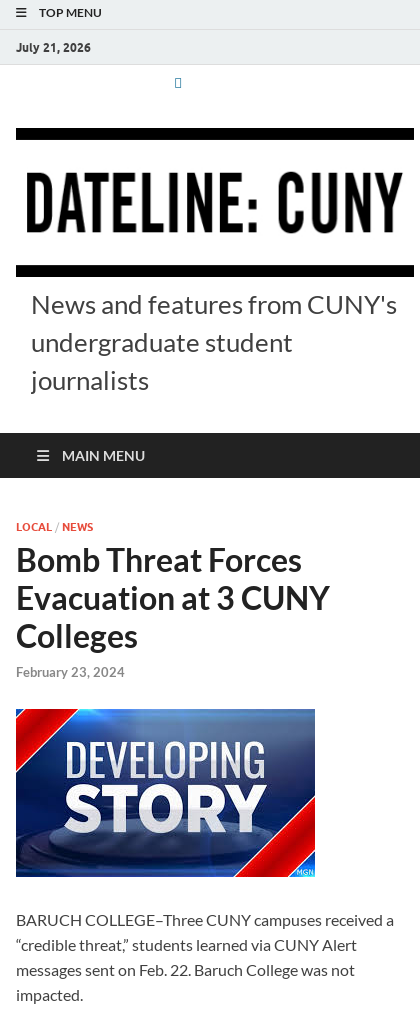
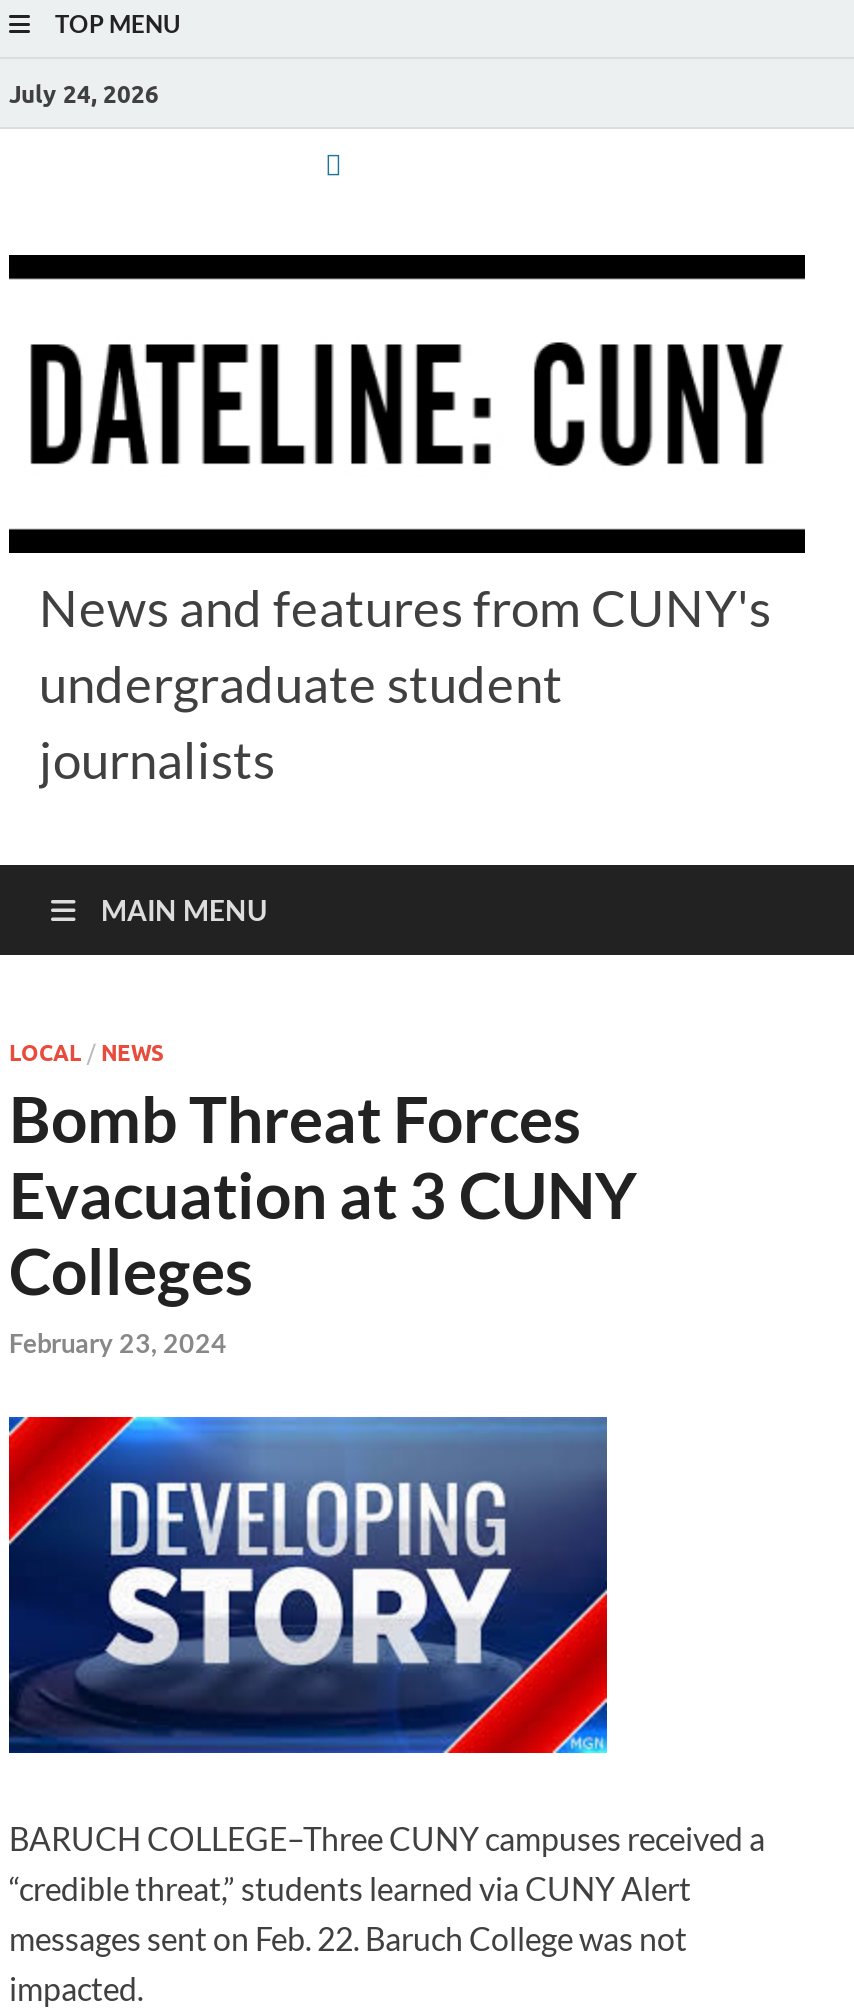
[16,39,91,54] July 21, 2026 -> [9,78,159,108] July 24, 2026

